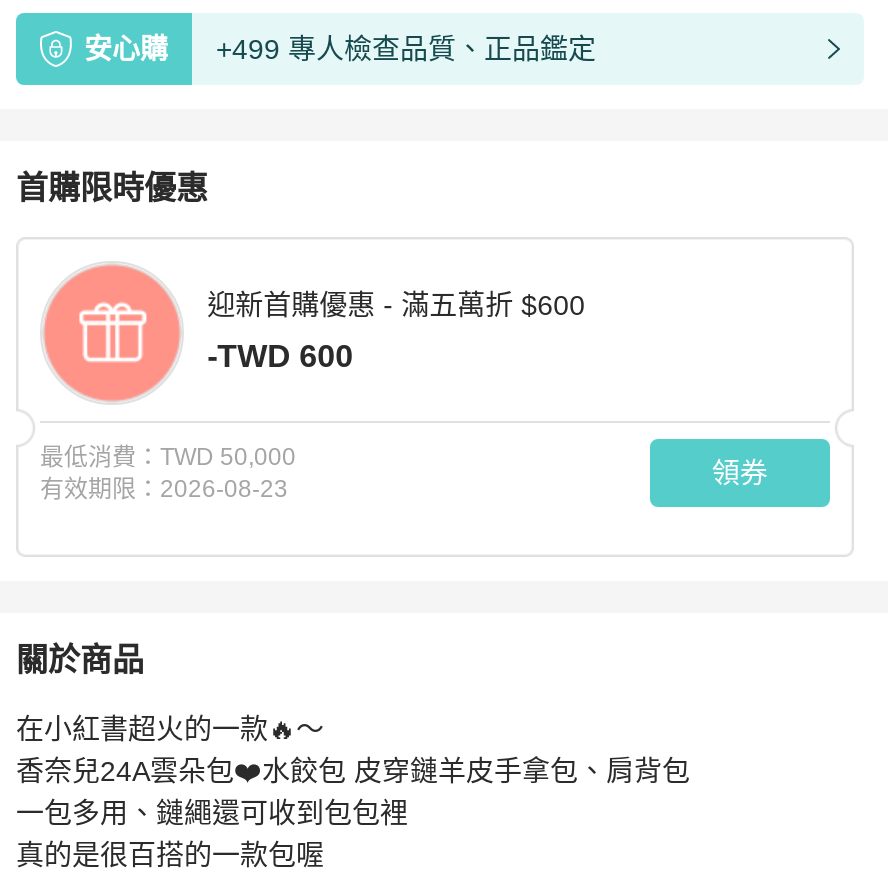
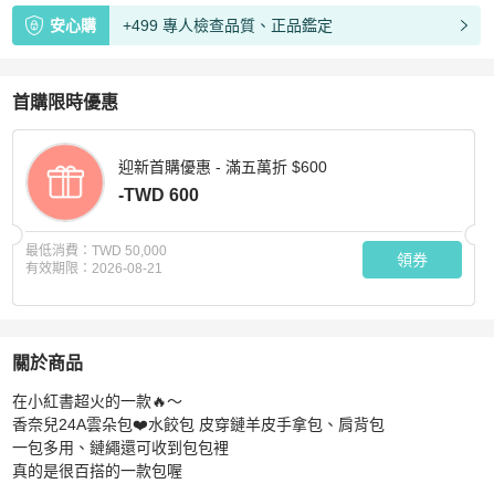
[40,474,288,502] 有效期限：2026-08-23 -> [25,260,162,276] 有效期限：2026-08-21

